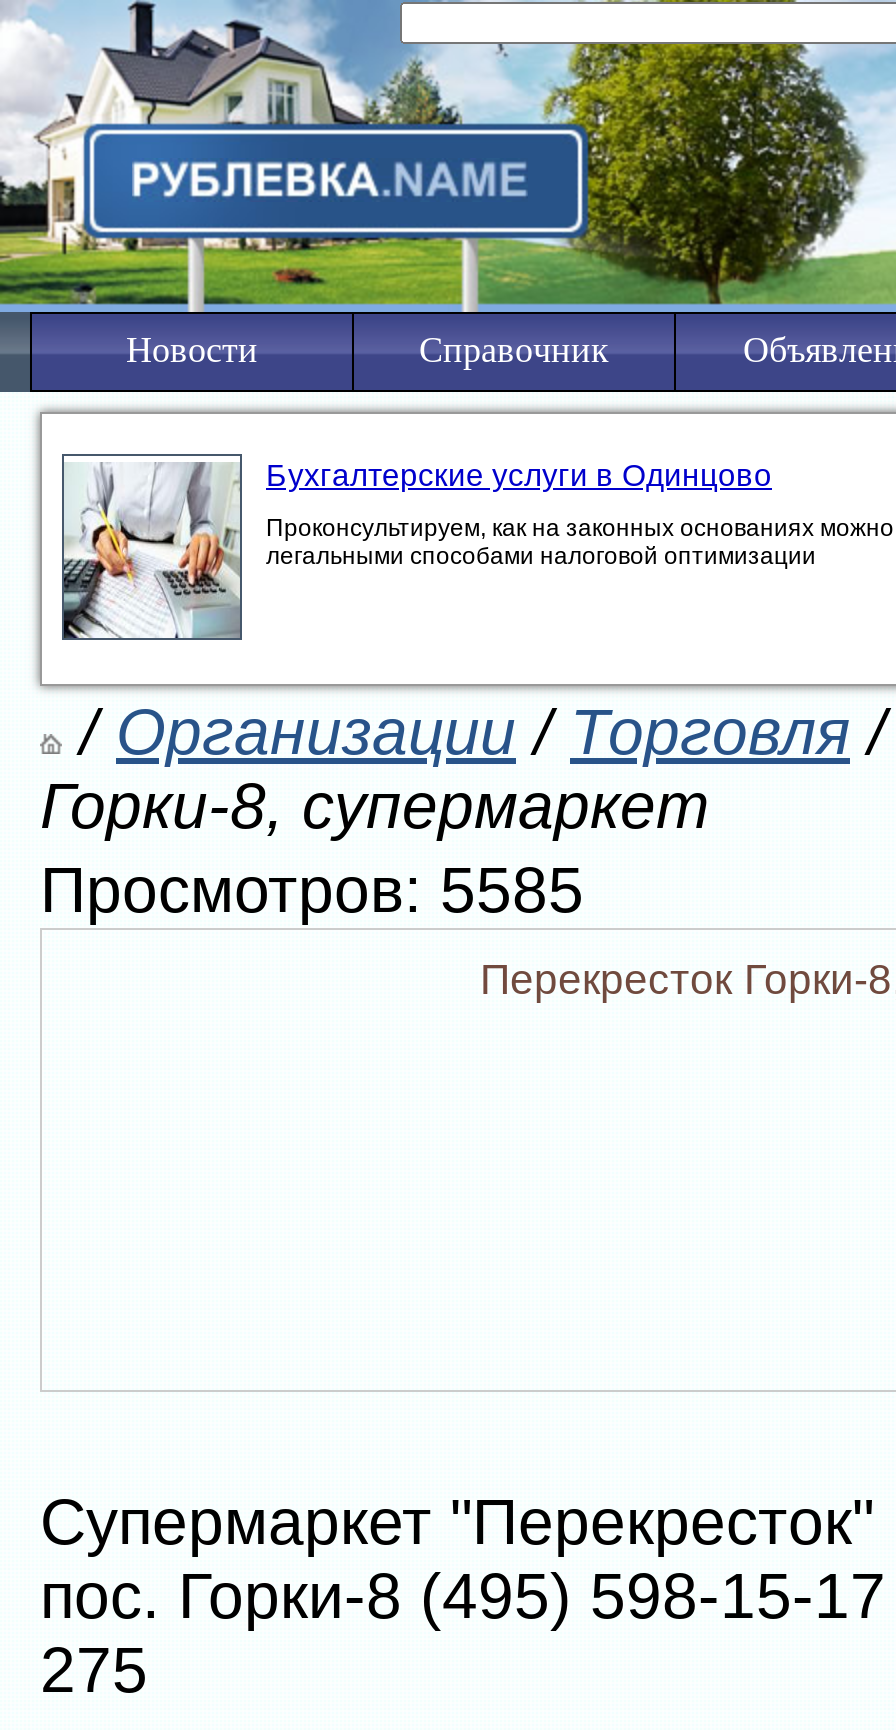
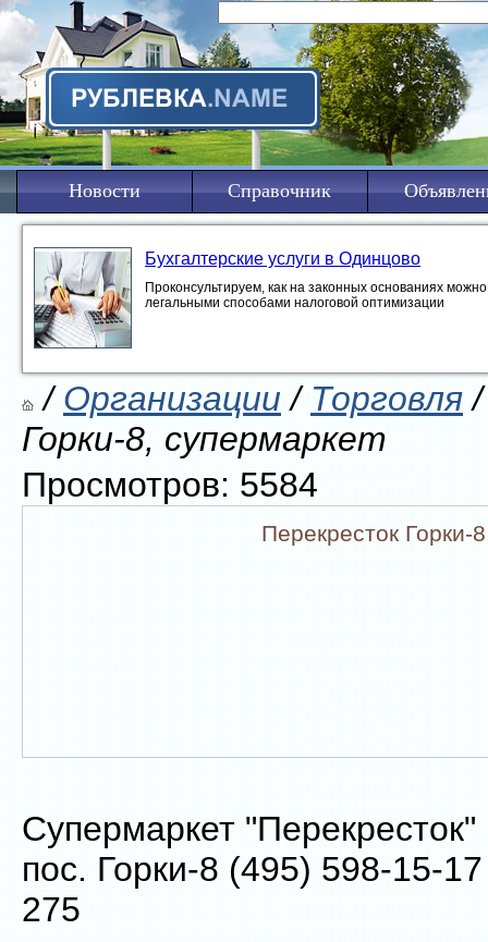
[40,854,584,926] Просмотров: 5585 -> [22,465,318,504] Просмотров: 5584

